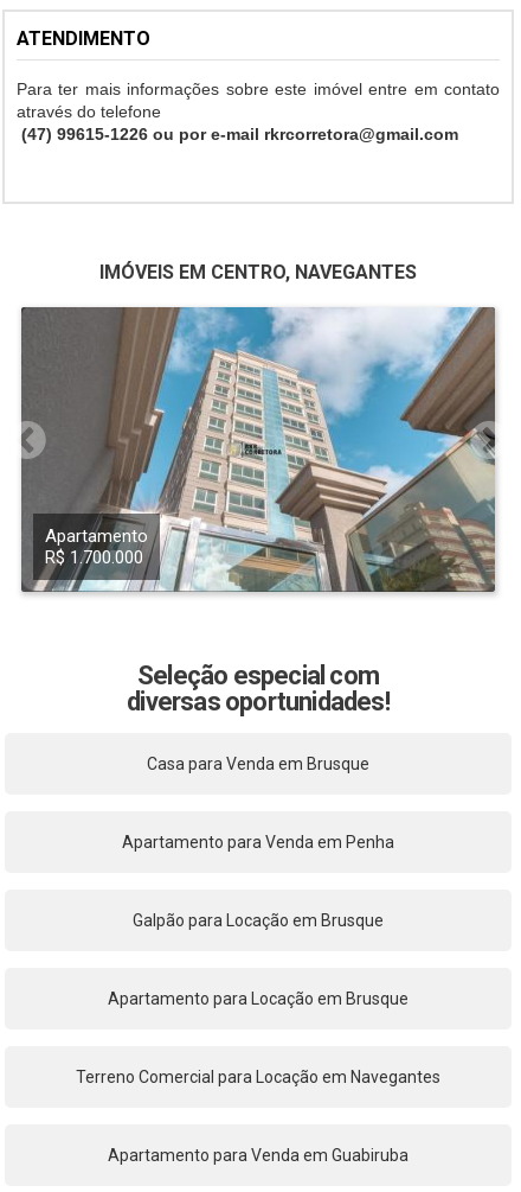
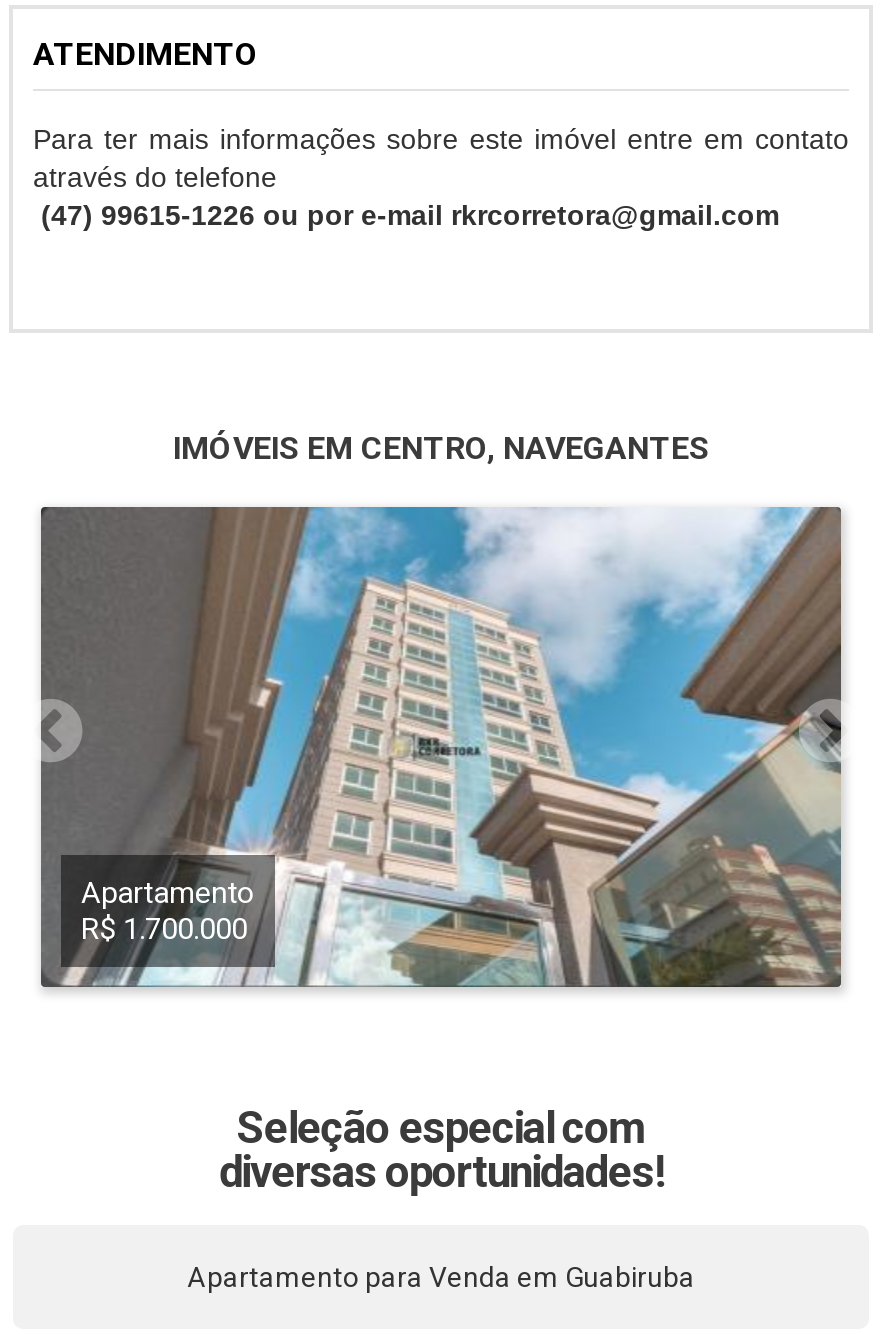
[147,755,369,774] Casa para Venda em Brusque -> none
[122,833,394,852] Apartamento para Venda em Penha -> none
[133,911,384,930] Galpão para Locação em Brusque -> none
[108,989,409,1008] Apartamento para Locação em Brusque -> none
[76,1068,440,1087] Terreno Comercial para Locação em Navegantes -> none

